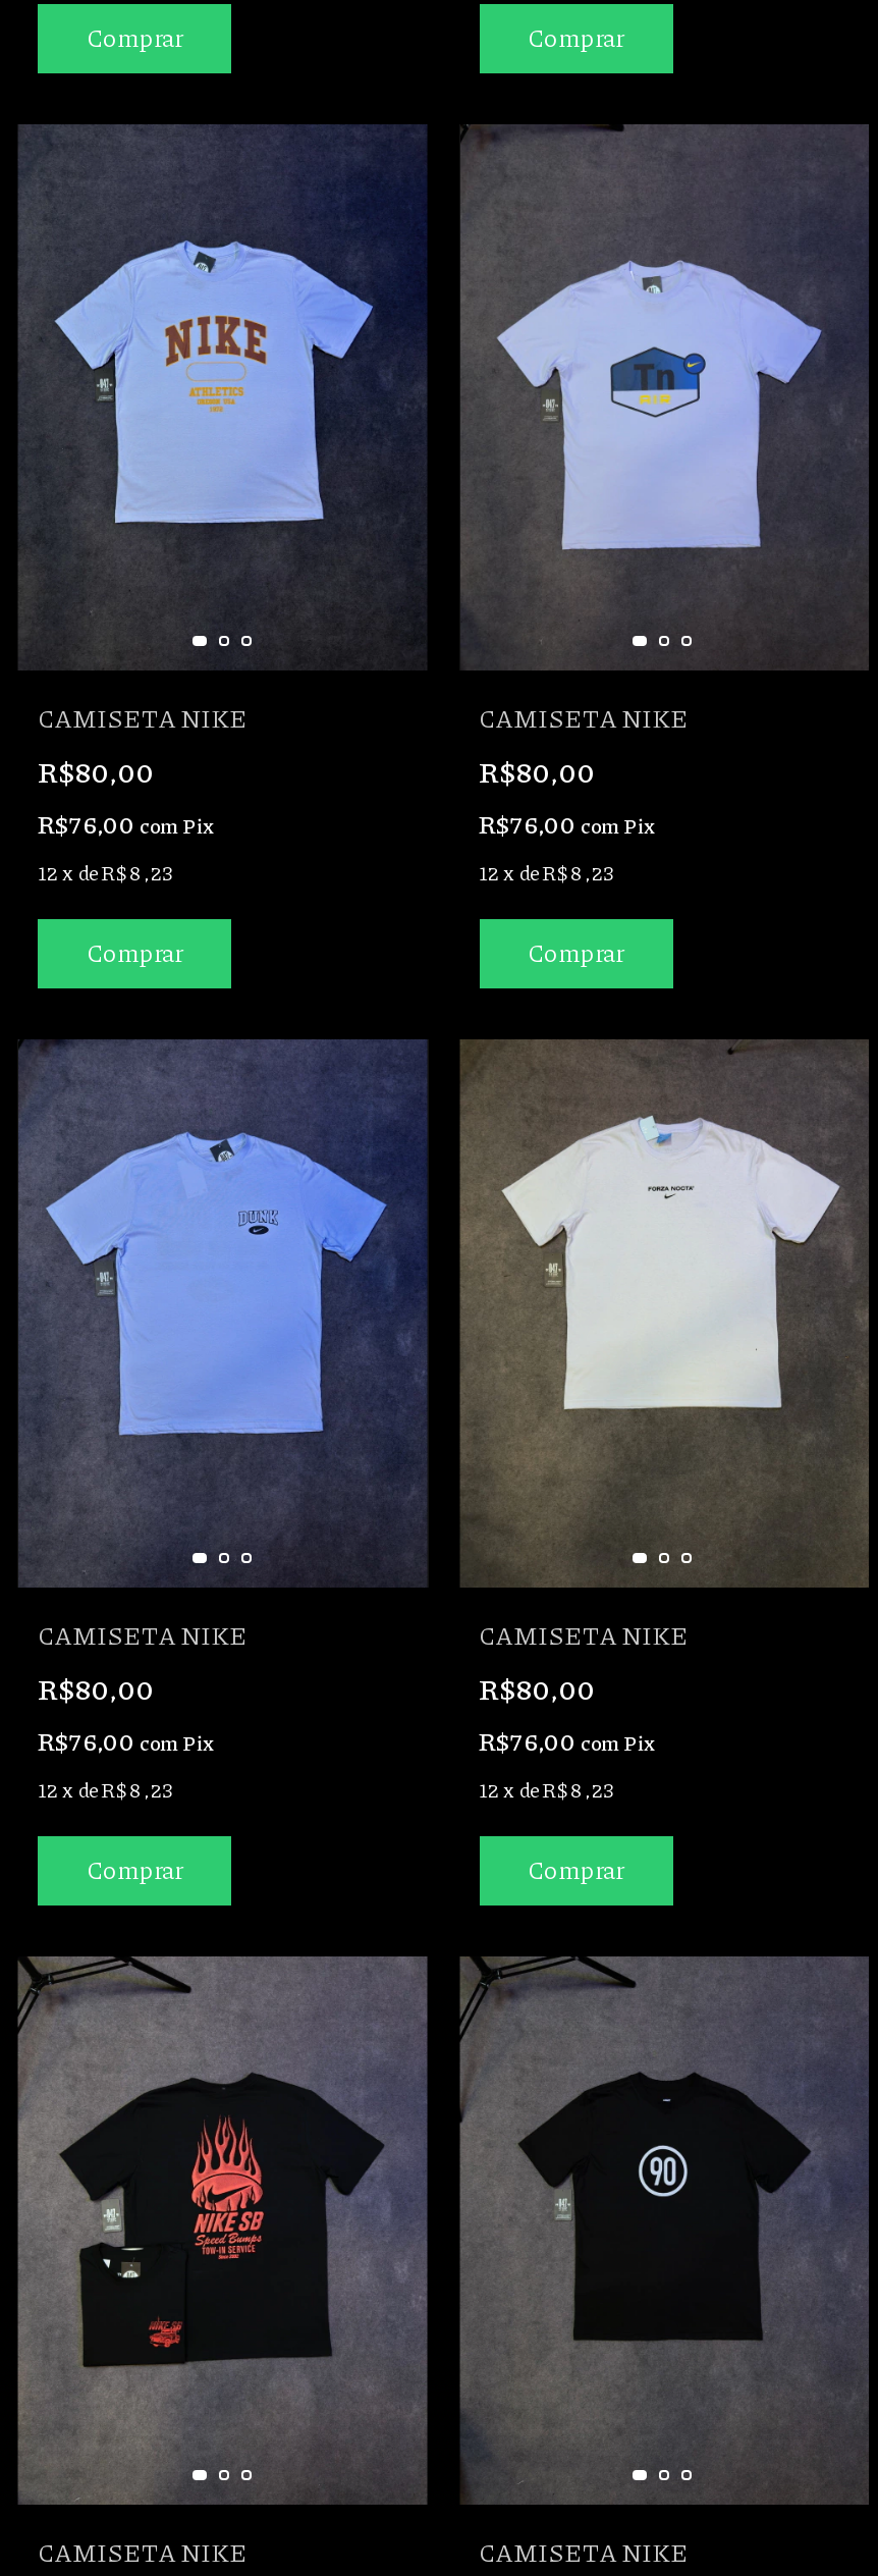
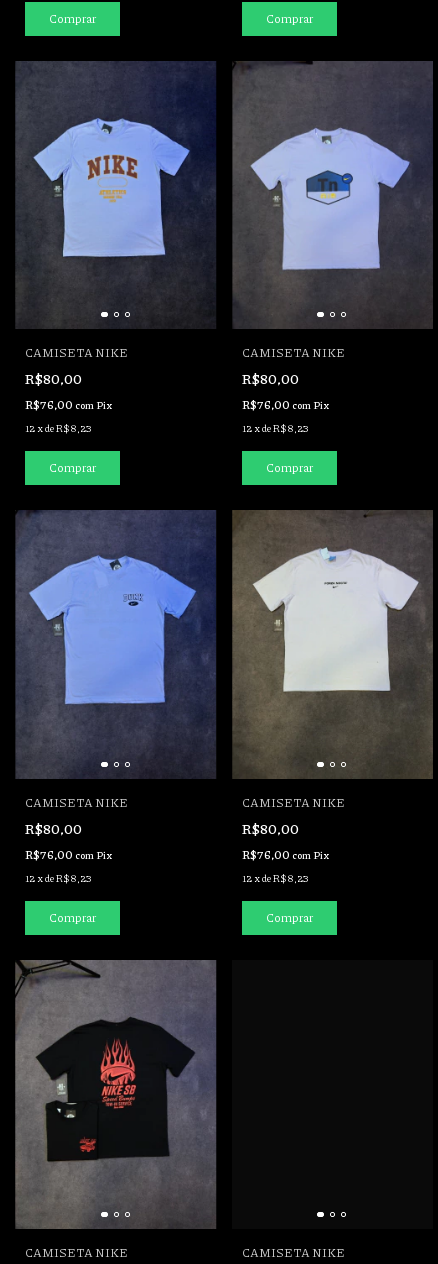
[459,1956,869,2505] [image] -> none

